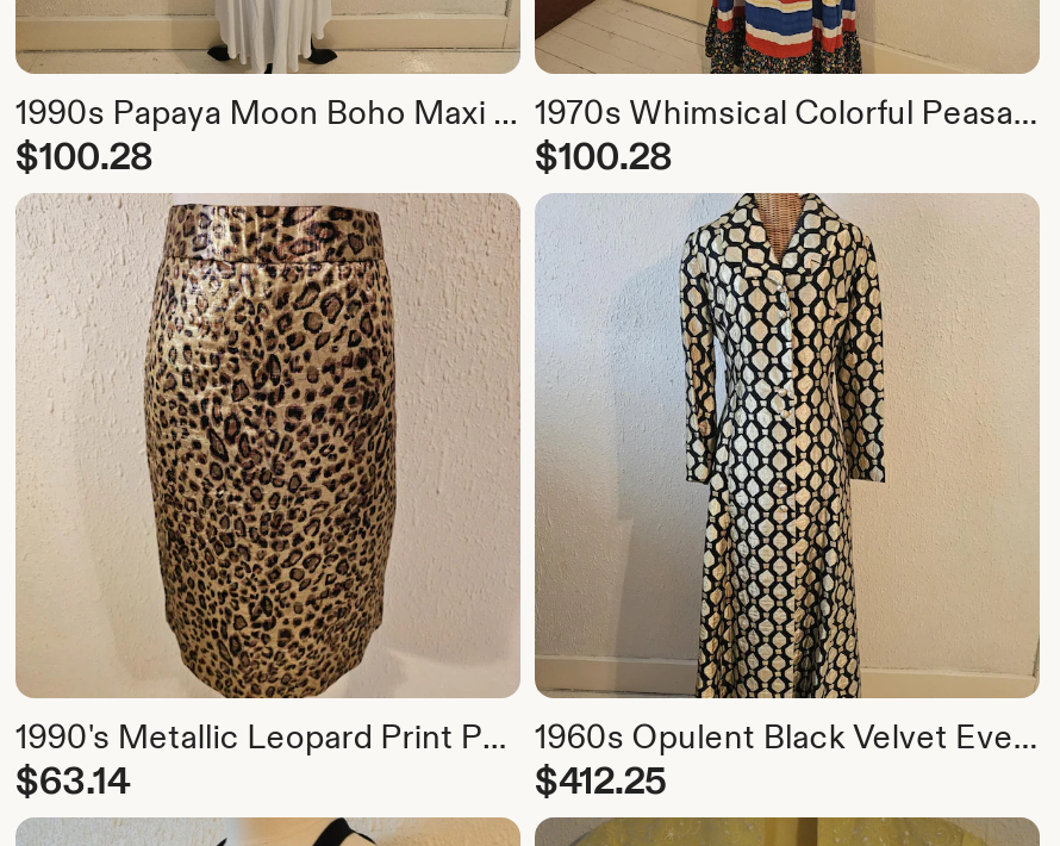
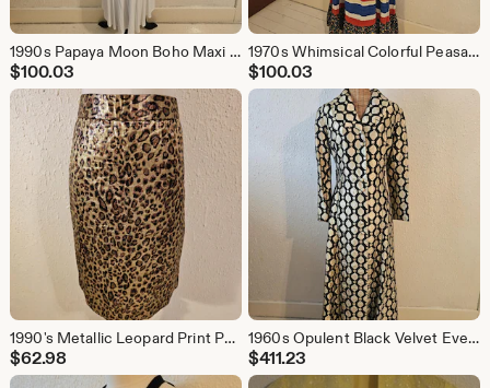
[15,131,153,179] $100.28 -> [10,60,74,82] $100.03
[535,131,673,179] $100.28 -> [248,60,313,82] $100.03
[15,755,130,803] $63.14 -> [10,346,67,368] $62.98
[535,755,666,803] $412.25 -> [248,346,306,368] $411.23

